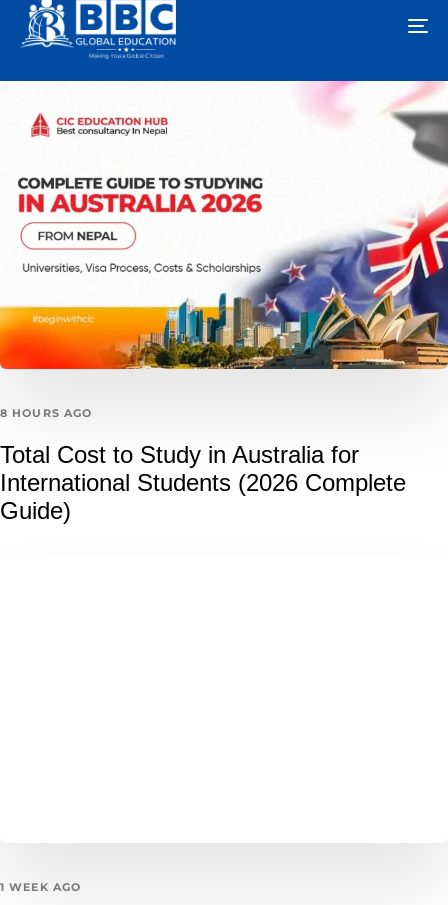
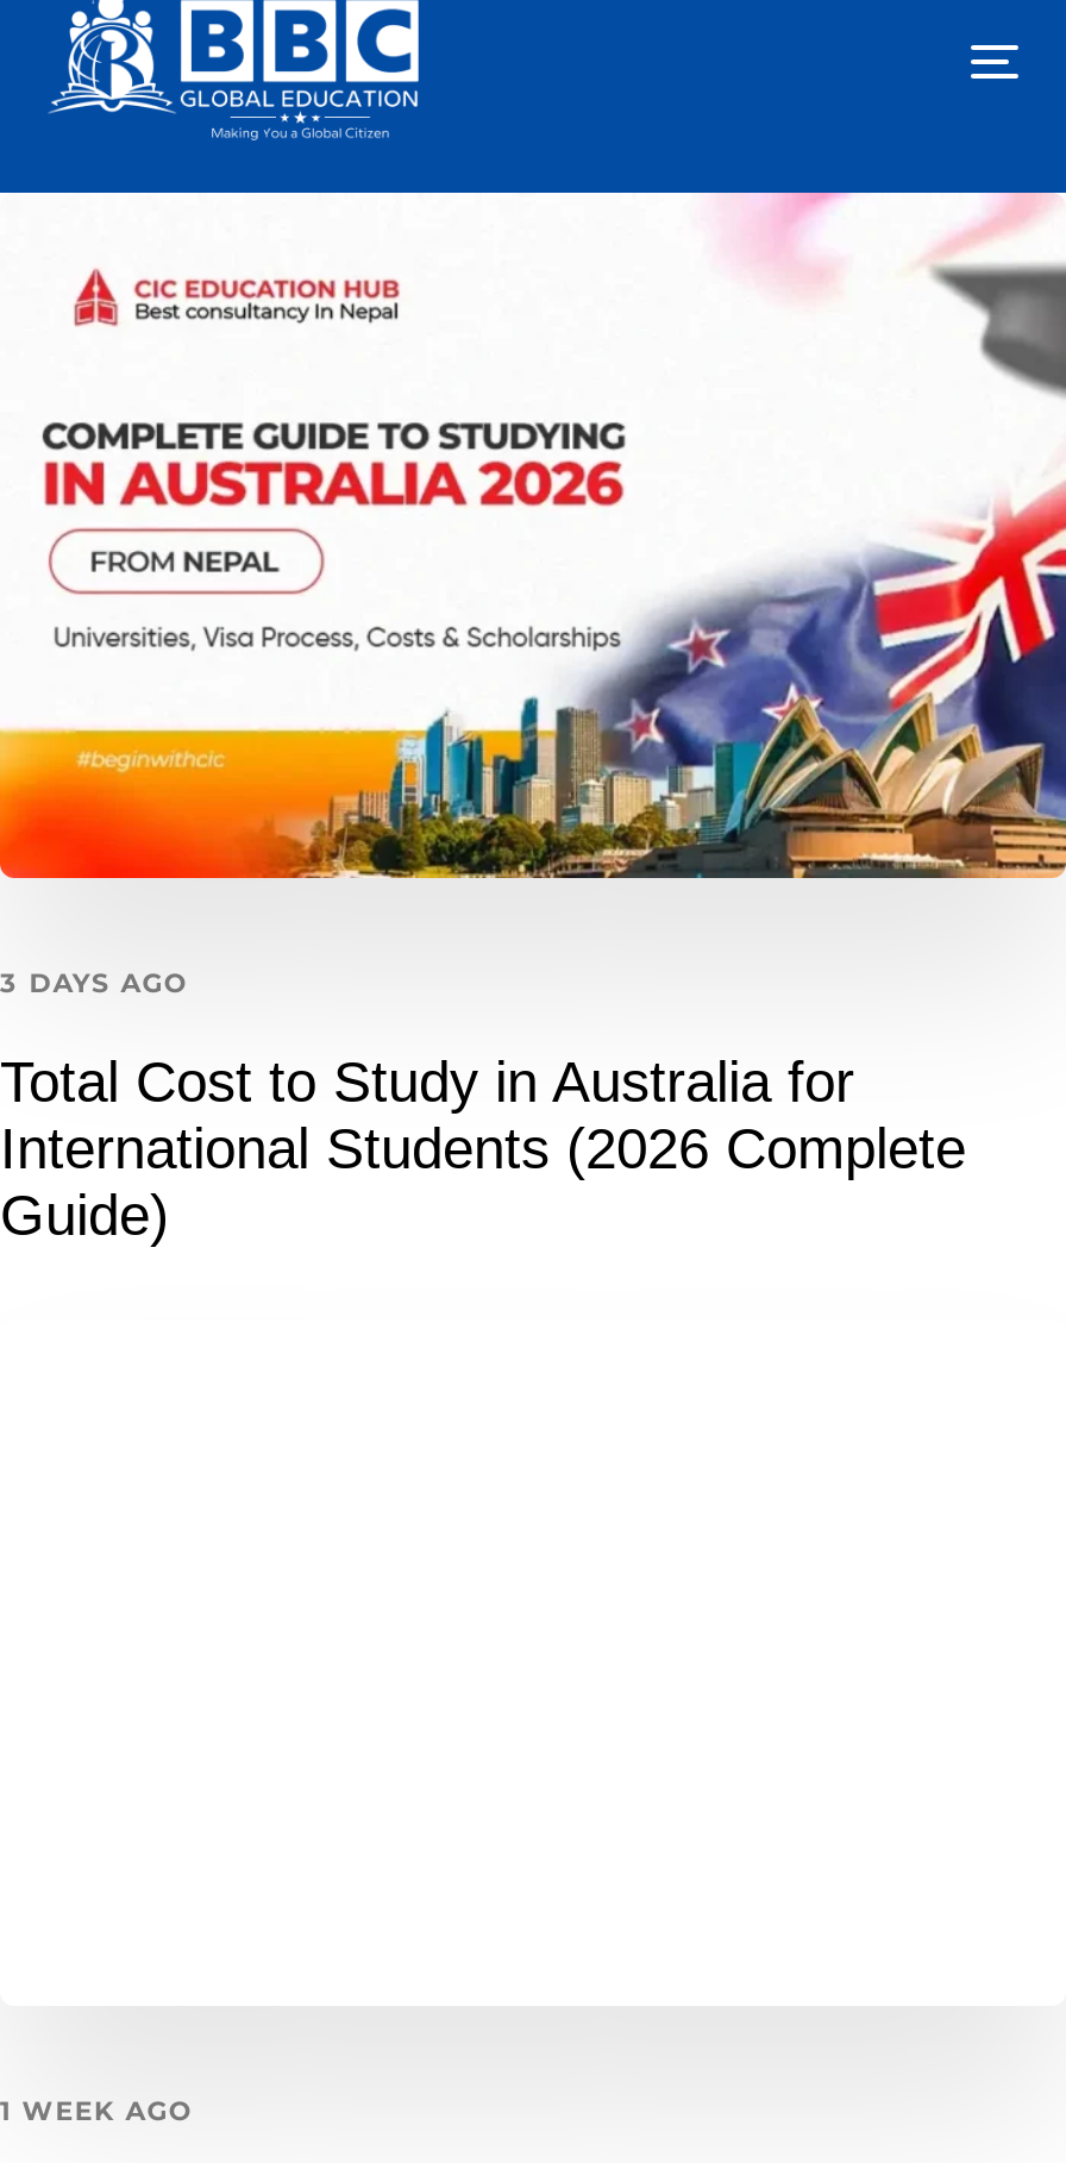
[0,406,92,420] 8 HOURS AGO -> [0,967,188,1000] 3 DAYS AGO

